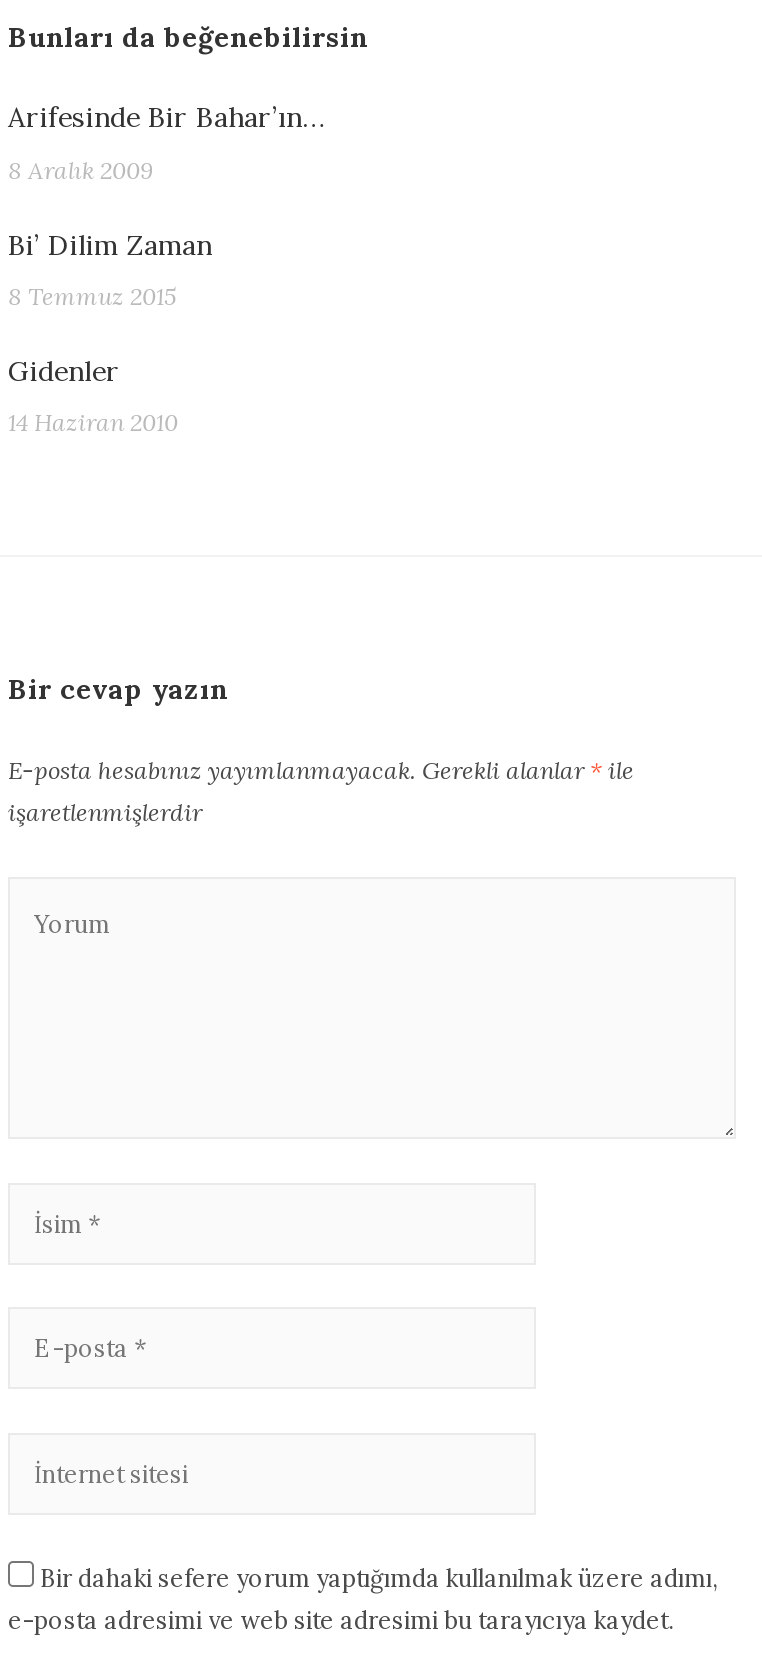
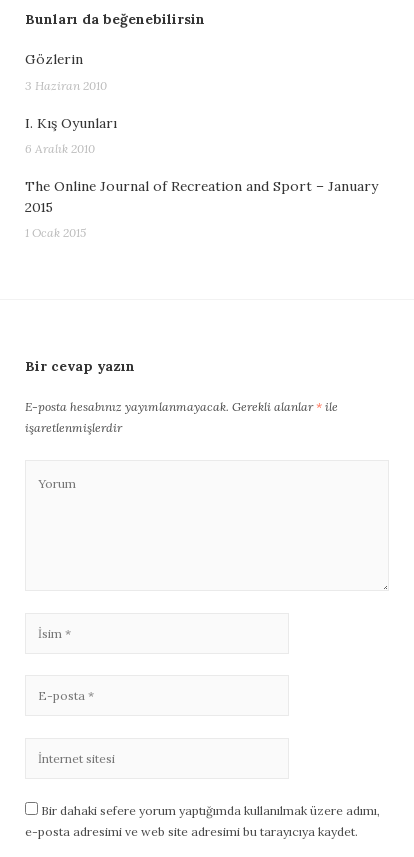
[8,99,324,135] Arifesinde Bir Bahar’ın… -> [25,50,83,68] Gözlerin
[8,154,154,184] 8 Aralık 2009 -> [25,77,107,92] 3 Haziran 2010
[8,226,212,262] Bi’ Dilim Zaman -> [25,114,117,132] I. Kış Oyunları
[8,281,176,311] 8 Temmuz 2015 -> [25,141,95,156] 6 Aralık 2010
[8,353,120,389] Gidenler -> [25,177,378,216] The Online Journal of Recreation and Sport – January | 2015
[8,408,178,438] 14 Haziran 2010 -> [25,225,86,240] 1 Ocak 2015

